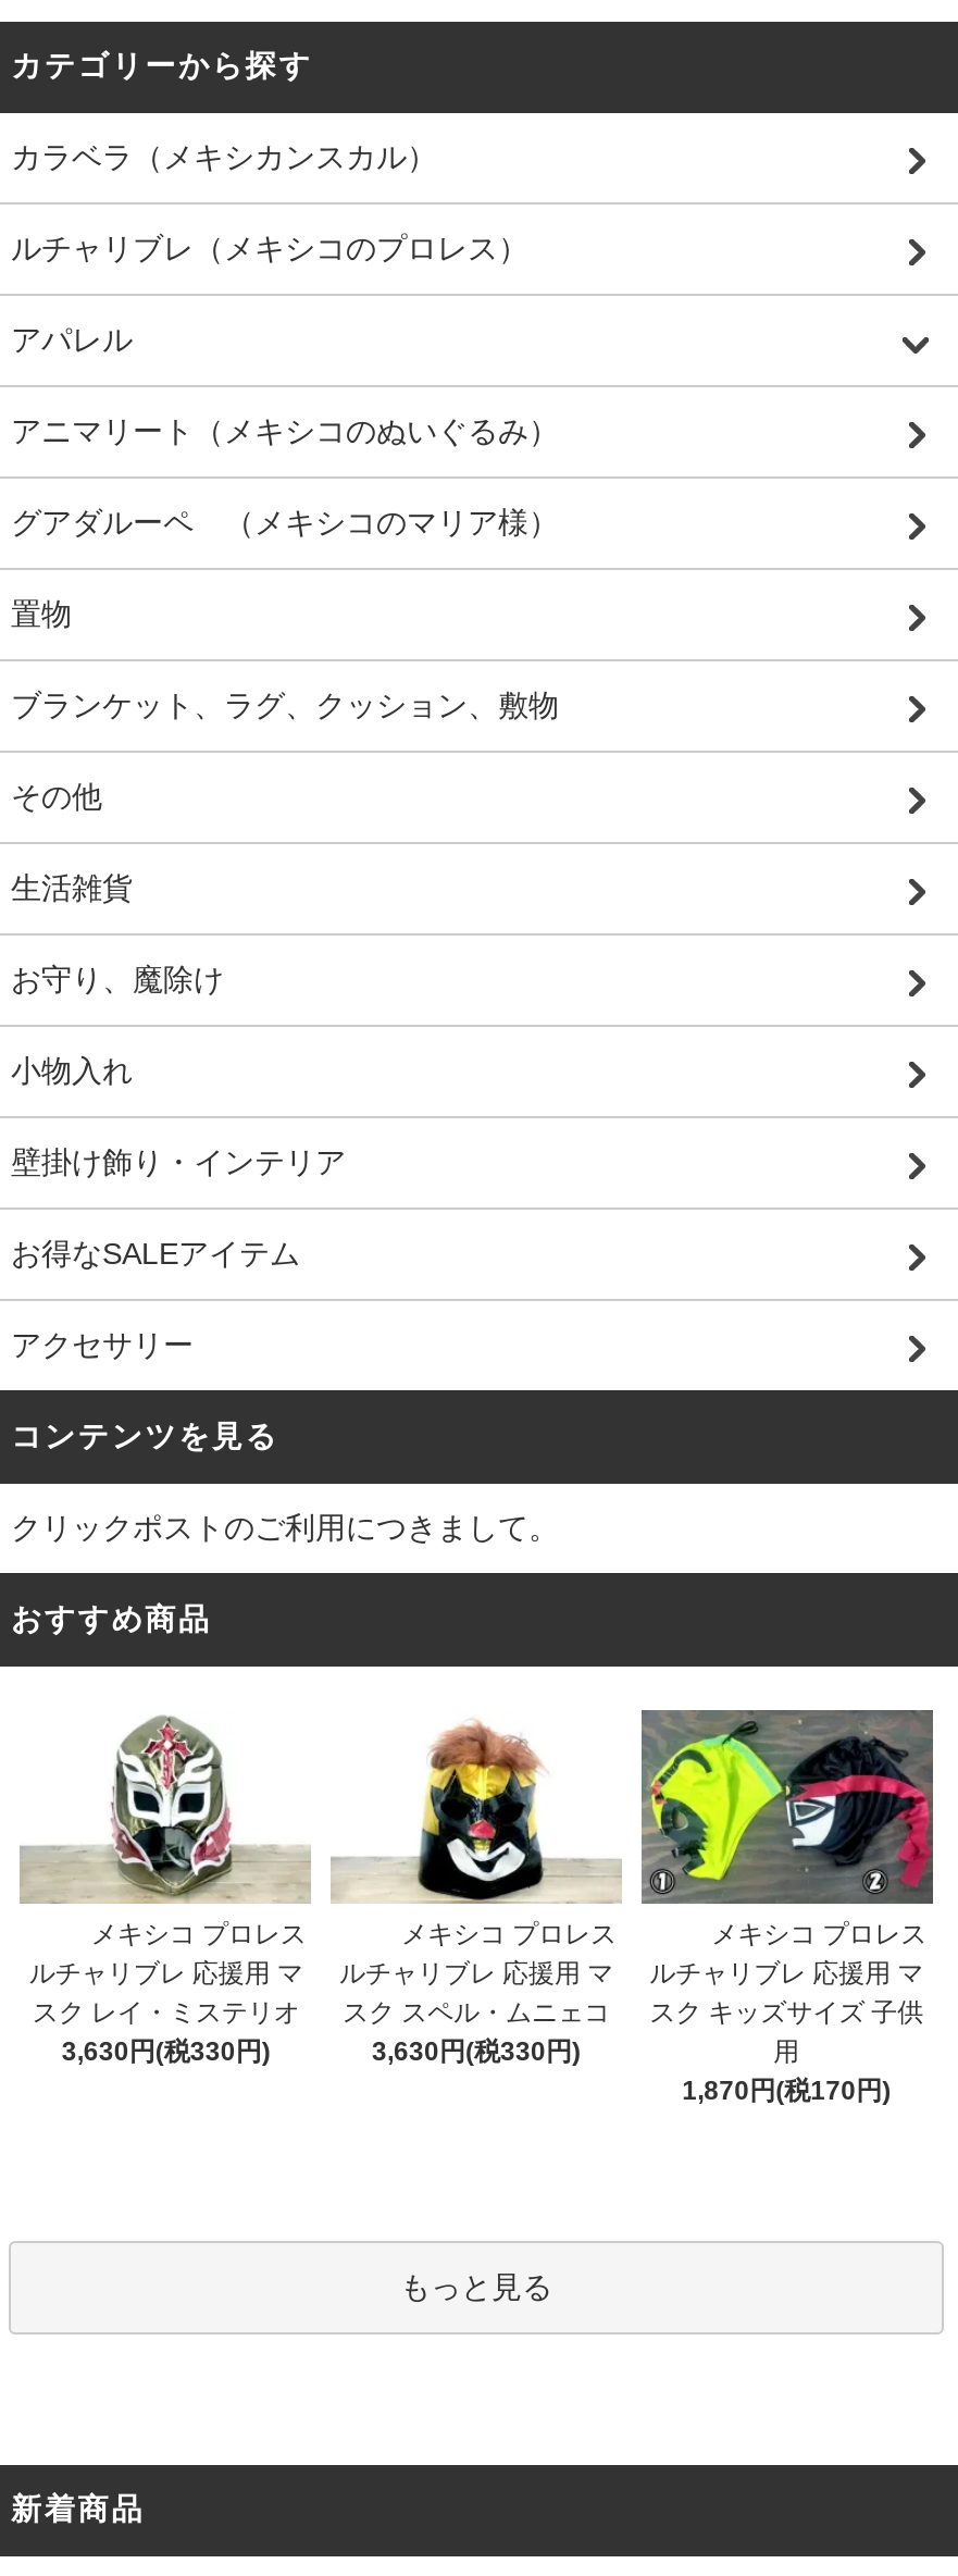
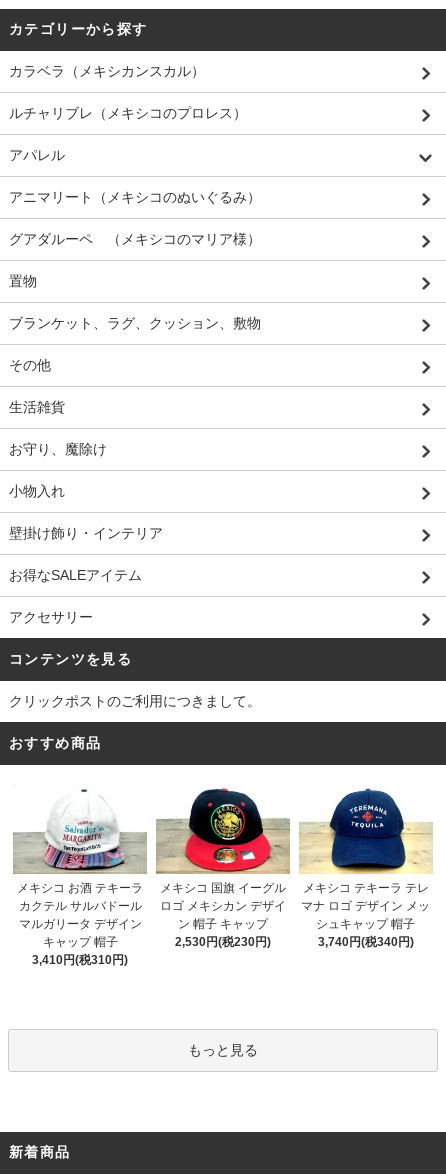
[20,1714,311,2068] [image] | メキシコ プロレス | ルチャリブレ 応援用 マ | スク レイ・ミステリオ | 3,630円(税330円) -> [12,788,148,967] [image] | メキシコ お酒 テキーラ | カクテル サルバドール | マルガリータ デザイン | キャップ 帽子 | 3,410円(税310円)
[331,1719,622,2068] [image] | メキシコ プロレス | ルチャリブレ 応援用 マ | スク スペル・ムニェコ | 3,630円(税330円) -> [155,788,291,949] [image] | メキシコ 国旗 イーグル | ロゴ メキシカン デザイ | ン 帽子 キャップ | 2,530円(税230円)
[639,1708,935,2107] [image] | メキシコ プロレス | ルチャリブレ 応援用 マ | スク キッズサイズ 子供 | 用 | 1,870円(税170円) -> [299,785,433,949] [image] | メキシコ テキーラ テレ | マナ ロゴ デザイン メッ | シュキャップ 帽子 | 3,740円(税340円)

